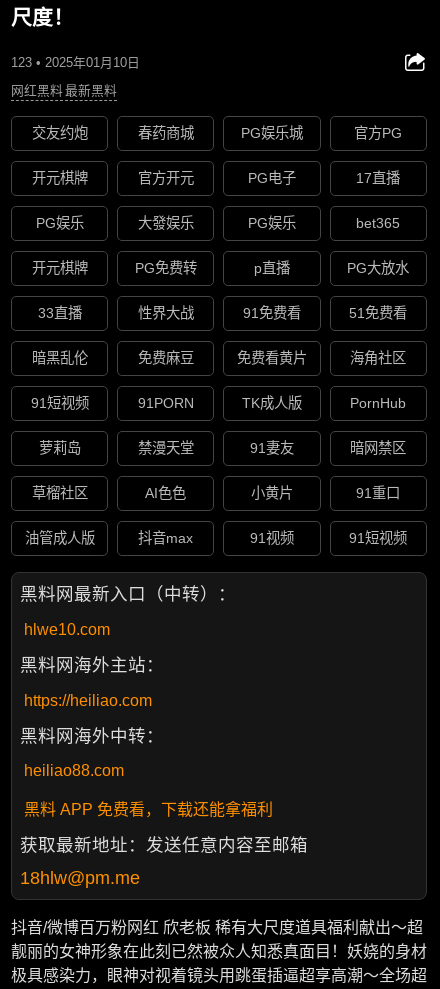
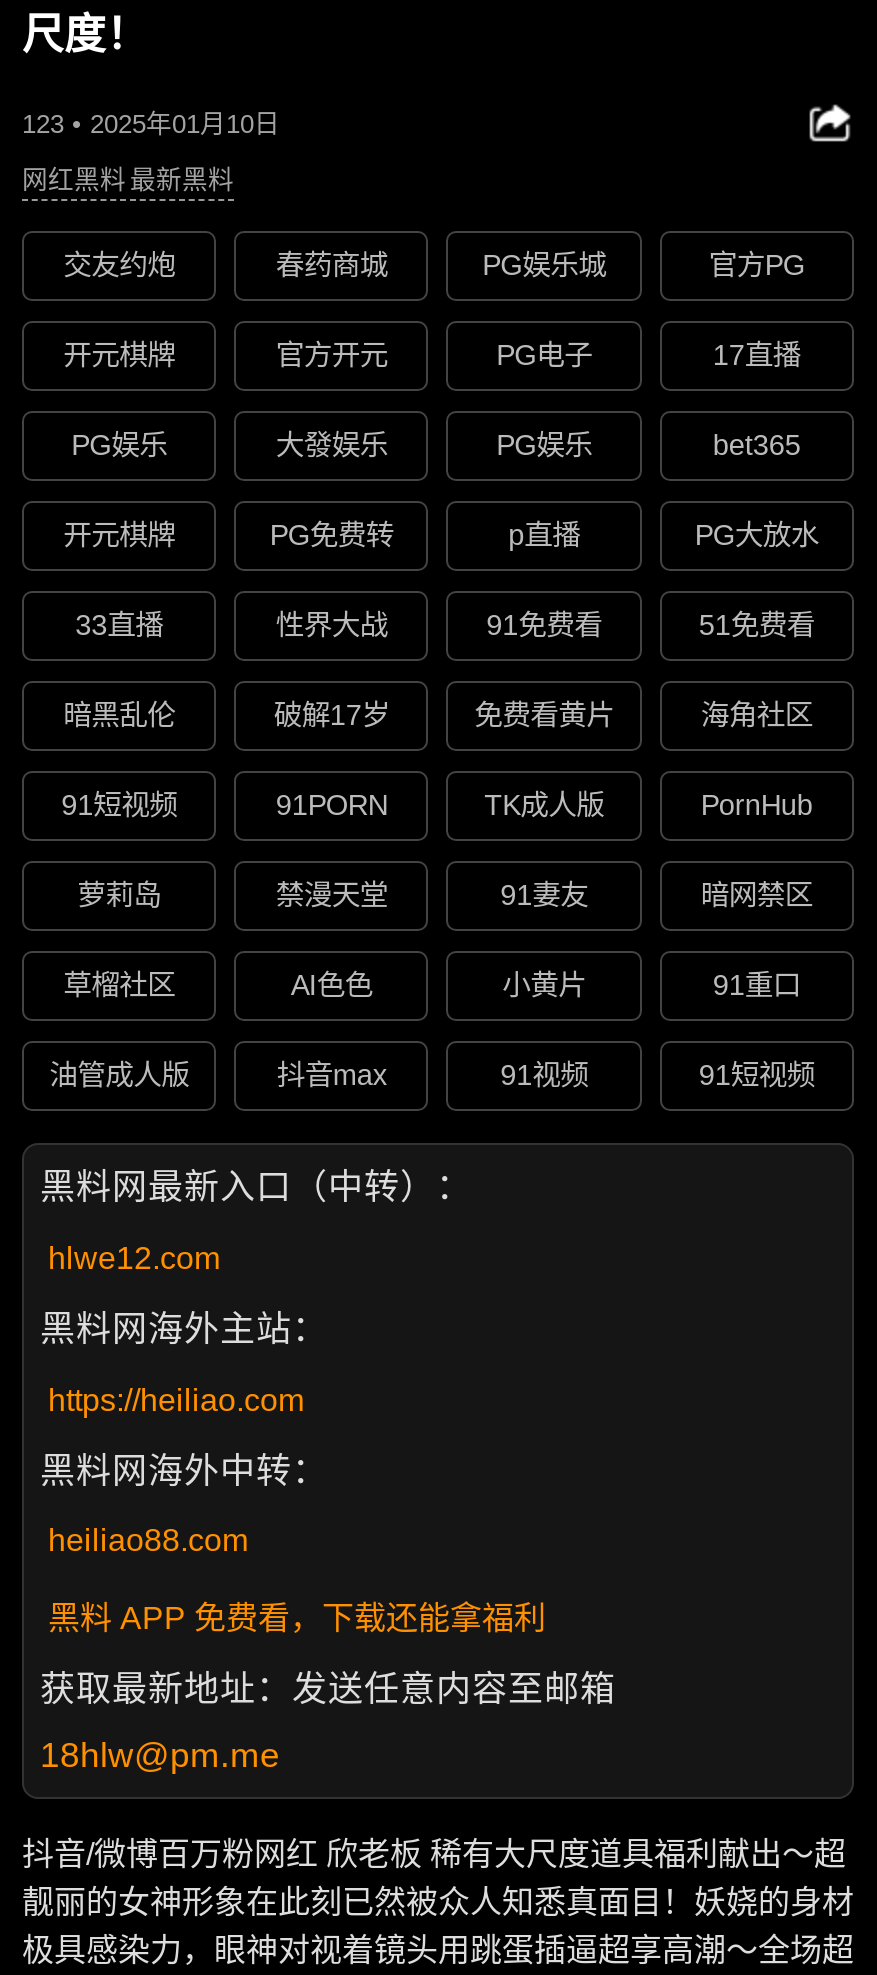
[138,350,194,366] 免费麻豆 -> [274,700,390,732] 破解17岁
[24,621,110,638] hlwe10.com -> [48,1241,220,1275] hlwe12.com

